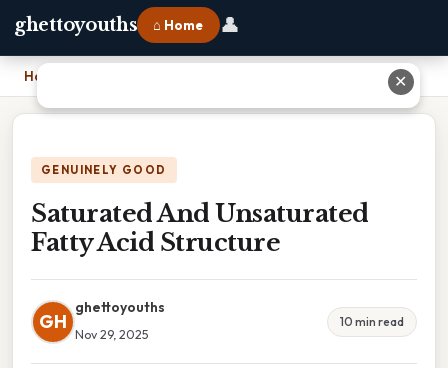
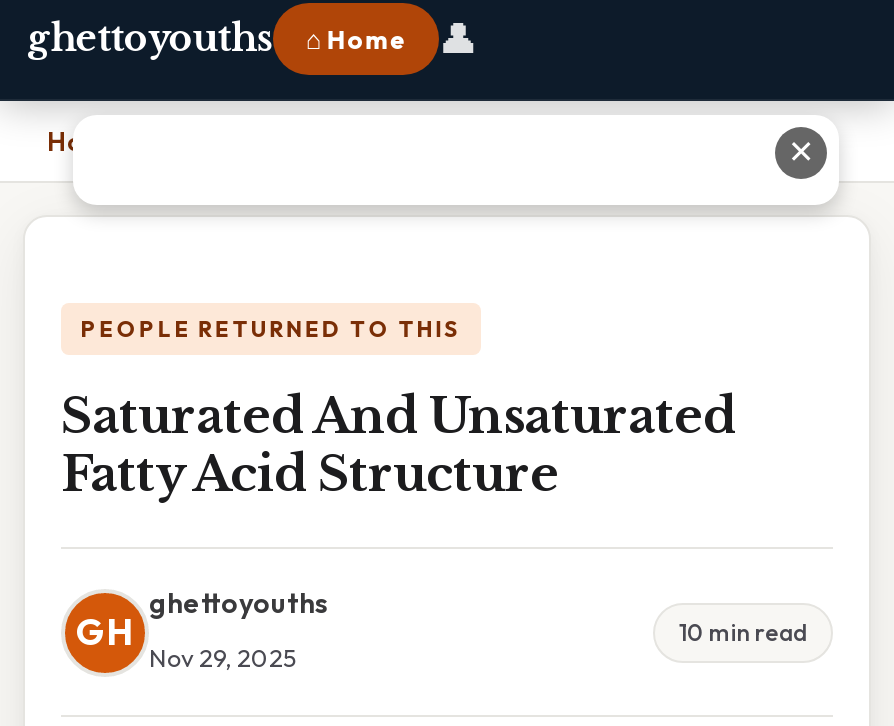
[41,163,167,177] GENUINELY GOOD -> [81,315,461,343] PEOPLE RETURNED TO THIS

